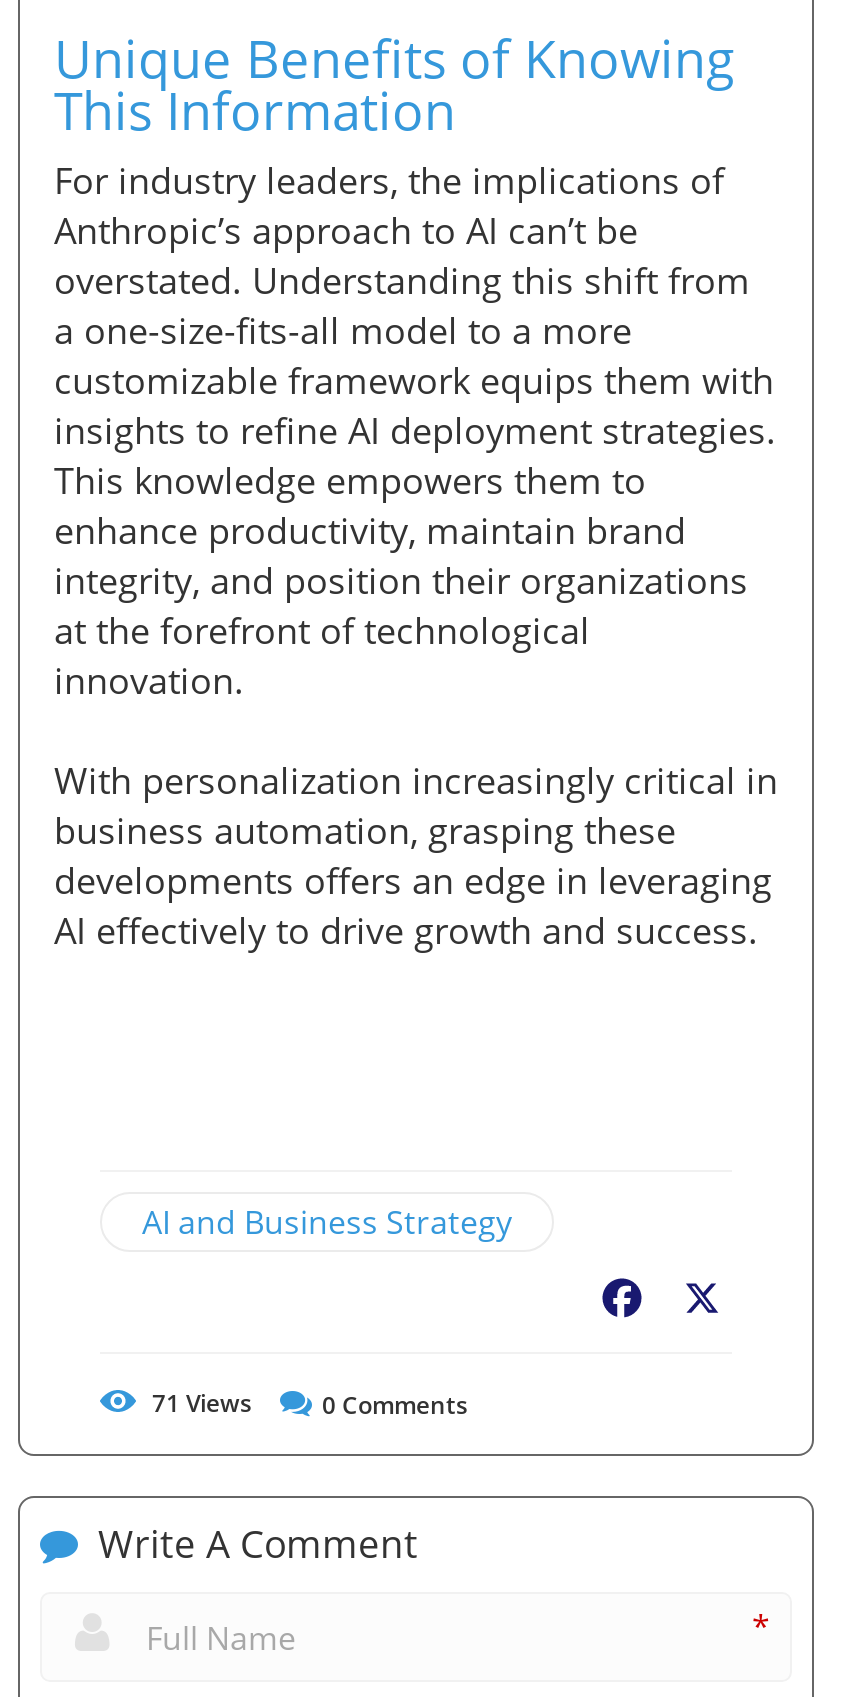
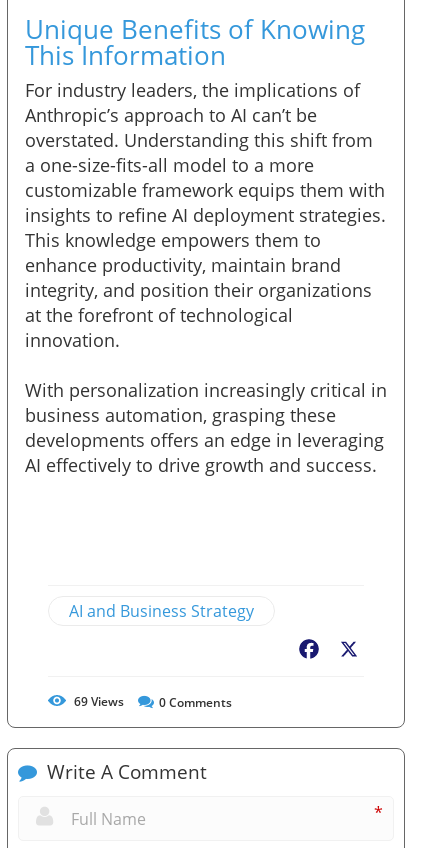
[152,1386,252,1420] 71 Views -> [74,693,124,710] 69 Views

